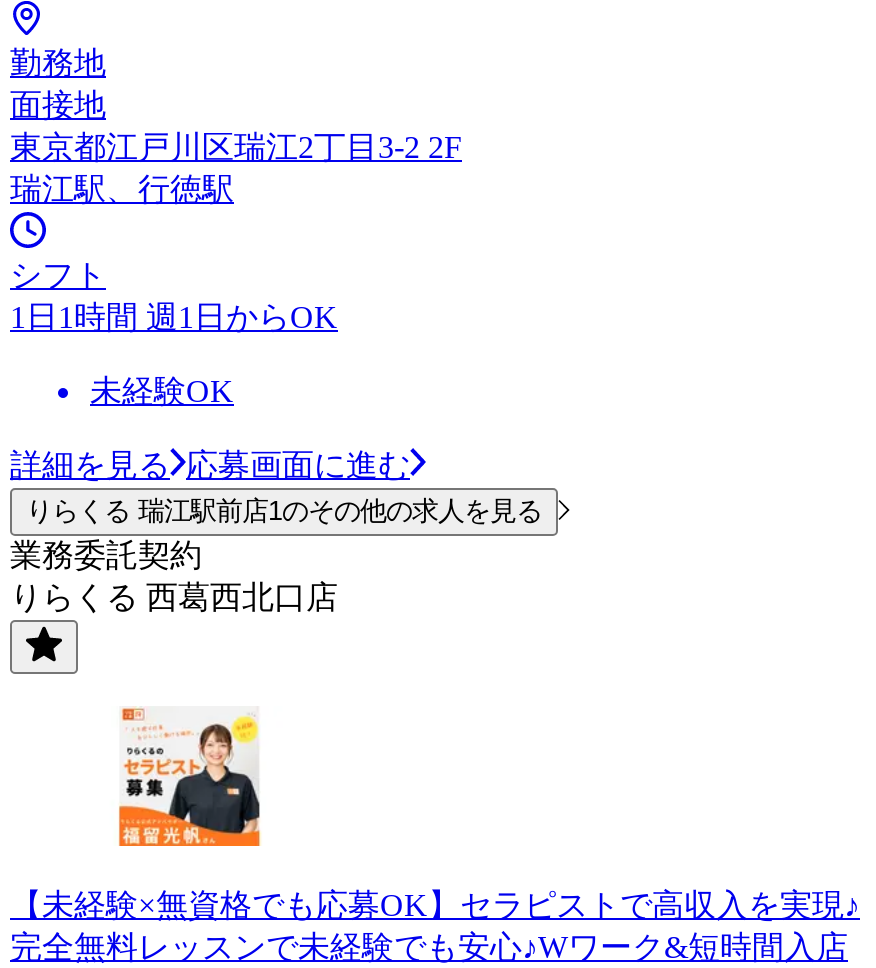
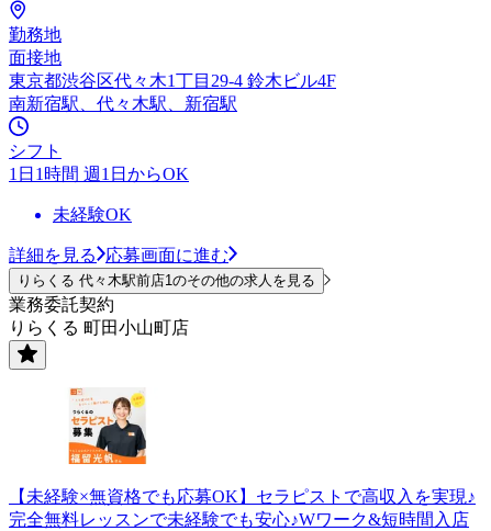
[10,130,462,206] 東京都江戸川区瑞江2丁目3-2 2F | 瑞江駅、行徳駅 -> [9,71,336,113] 東京都渋谷区代々木1丁目29-4 鈴木ビル4F | 南新宿駅、代々木駅、新宿駅
[26,496,542,526] りらくる 瑞江駅前店1のその他の求人を見る -> [18,272,315,288] りらくる 代々木駅前店1のその他の求人を見る
[10,580,338,614] りらくる 西葛西北口店 -> [9,318,189,337] りらくる 町田小山町店

